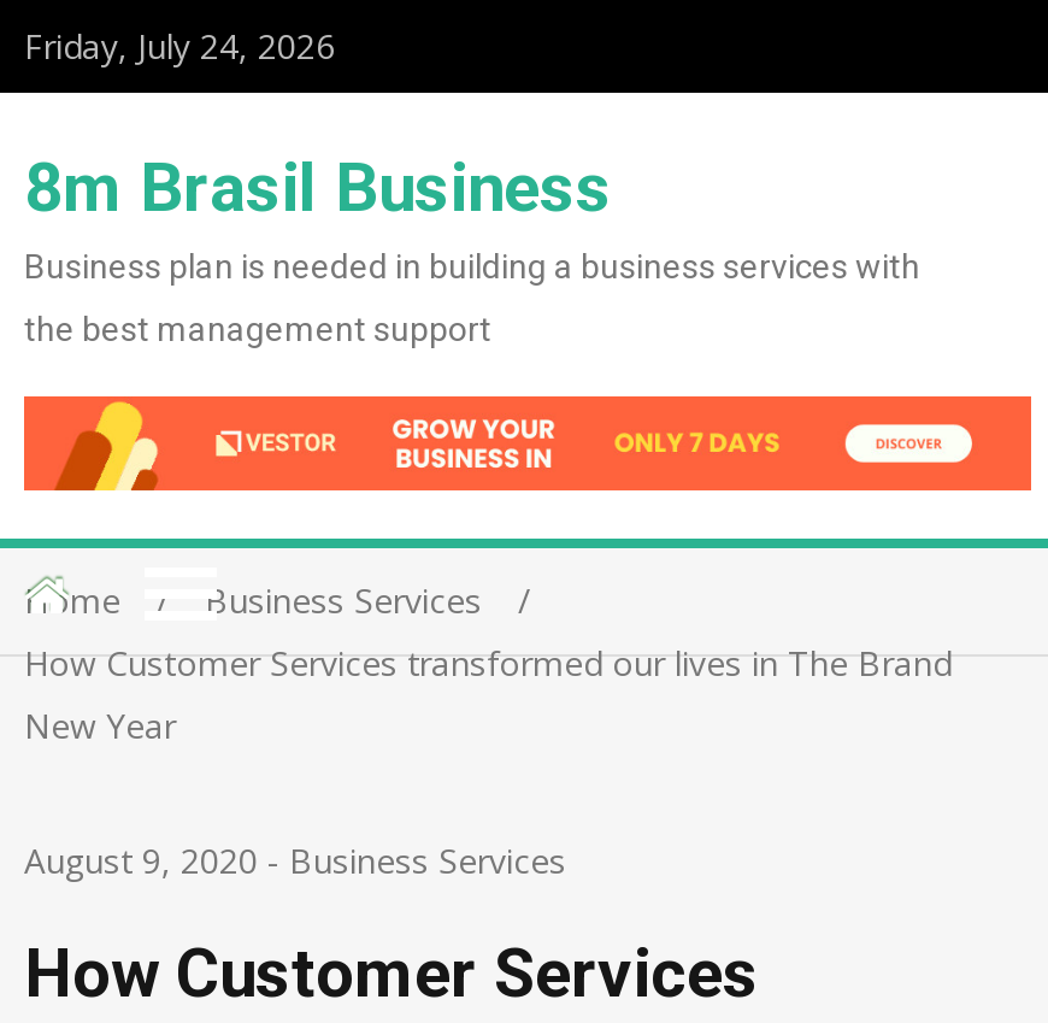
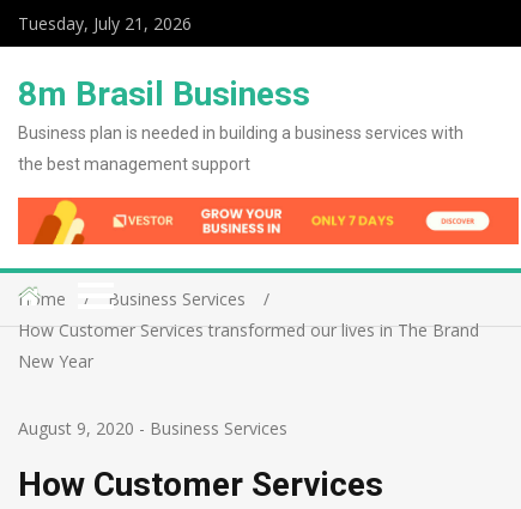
[24,23,335,69] Friday, July 24, 2026 -> [18,12,192,35] Tuesday, July 21, 2026

